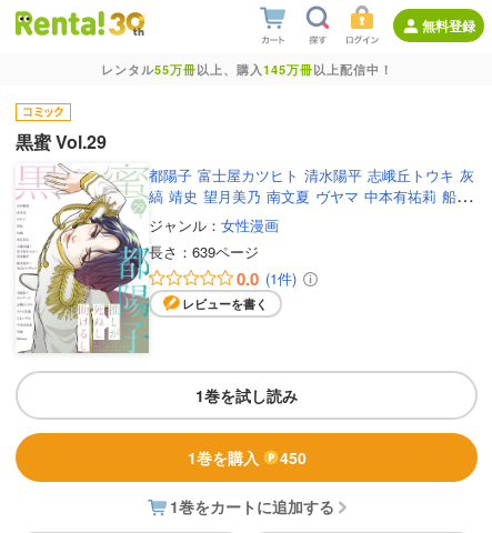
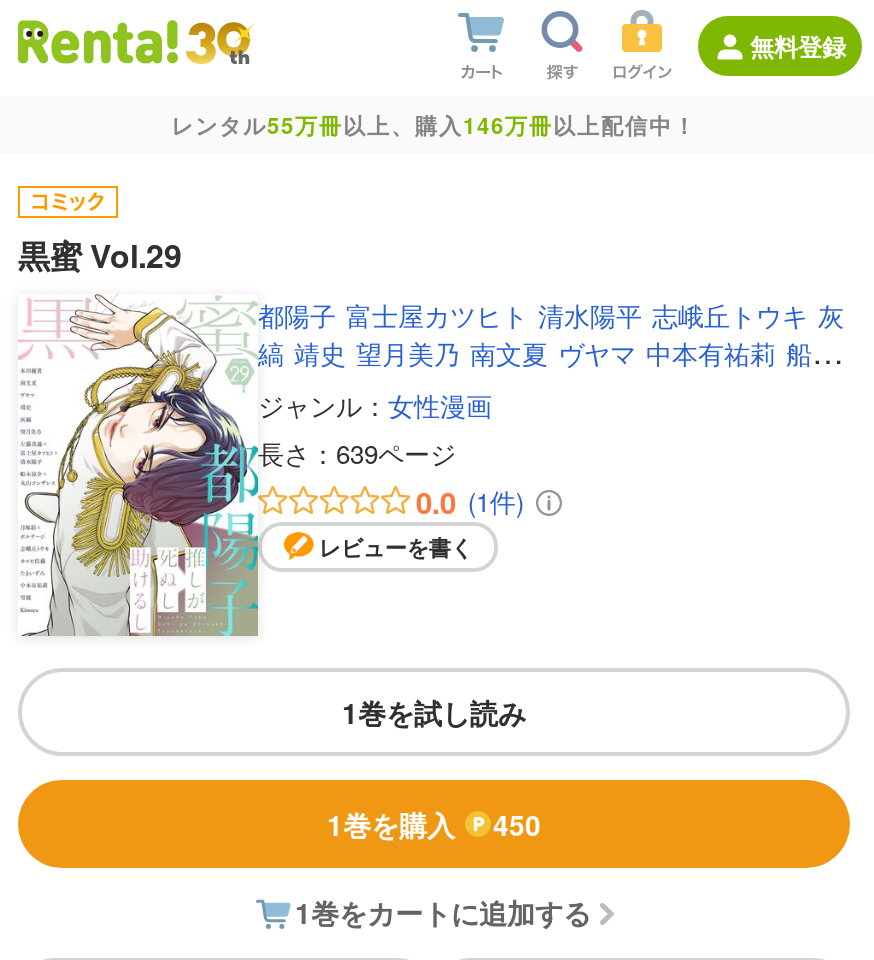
[101,61,393,78] レンタル55万冊以上、購入145万冊以上配信中！ -> [171,110,697,140] レンタル55万冊以上、購入146万冊以上配信中！

